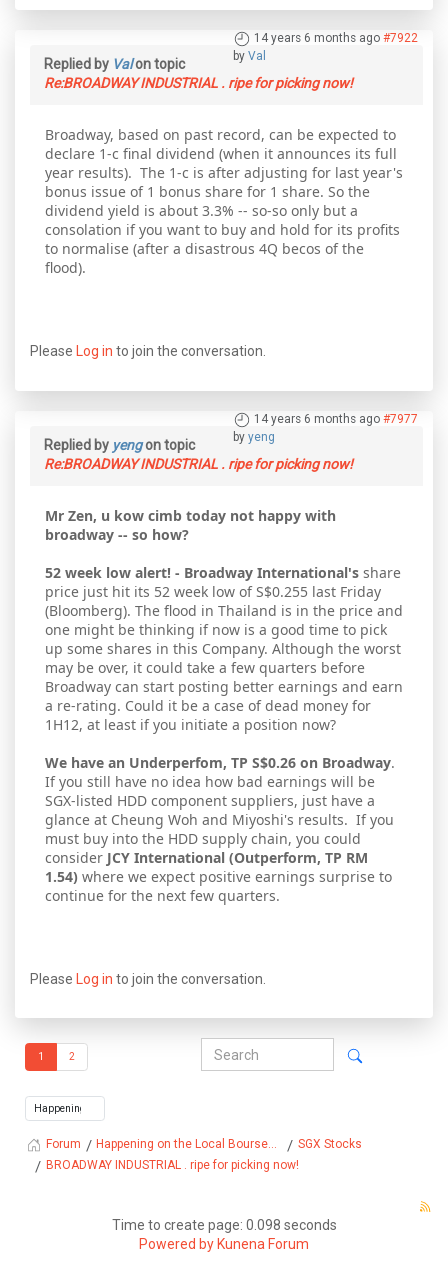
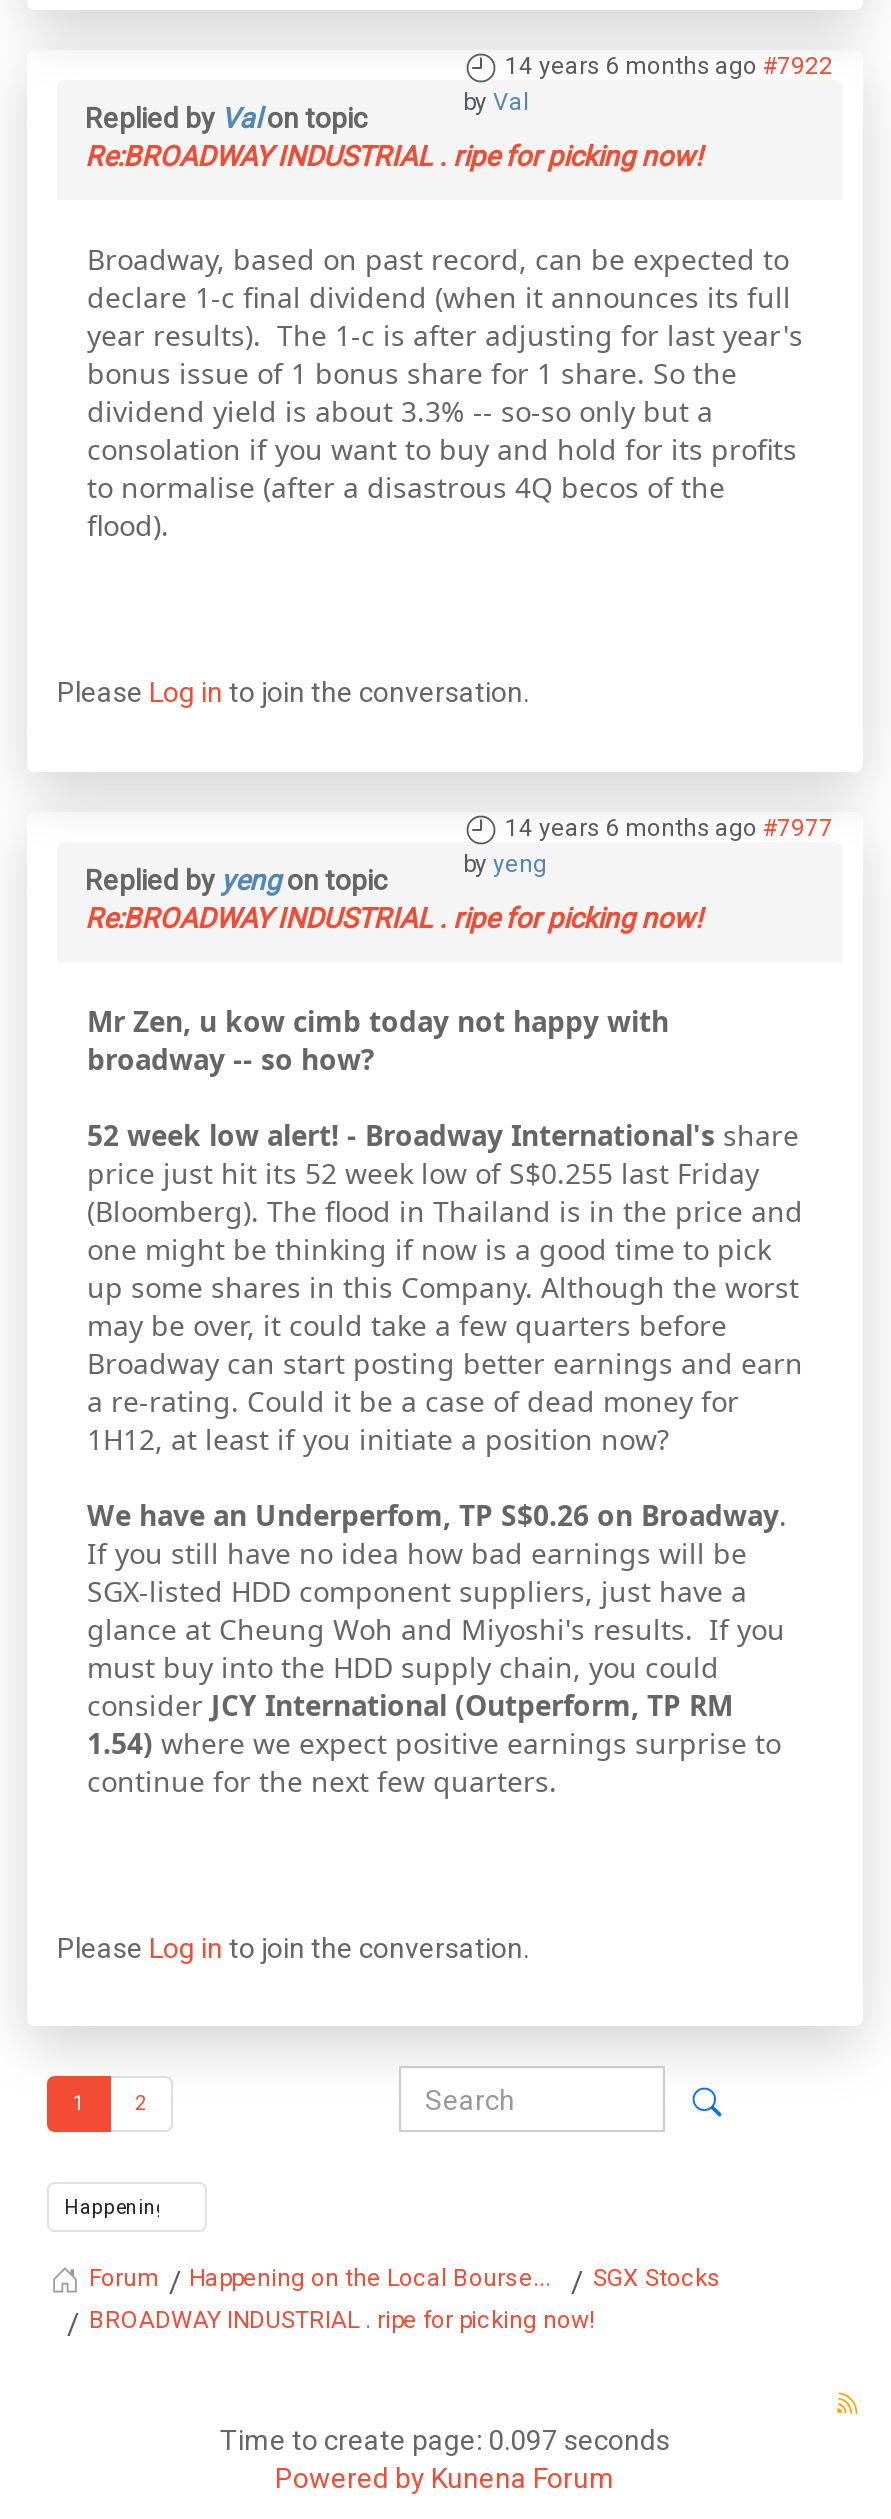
[111,1217,336,1233] Time to create page: 0.098 seconds -> [220,2424,670,2456] Time to create page: 0.097 seconds

